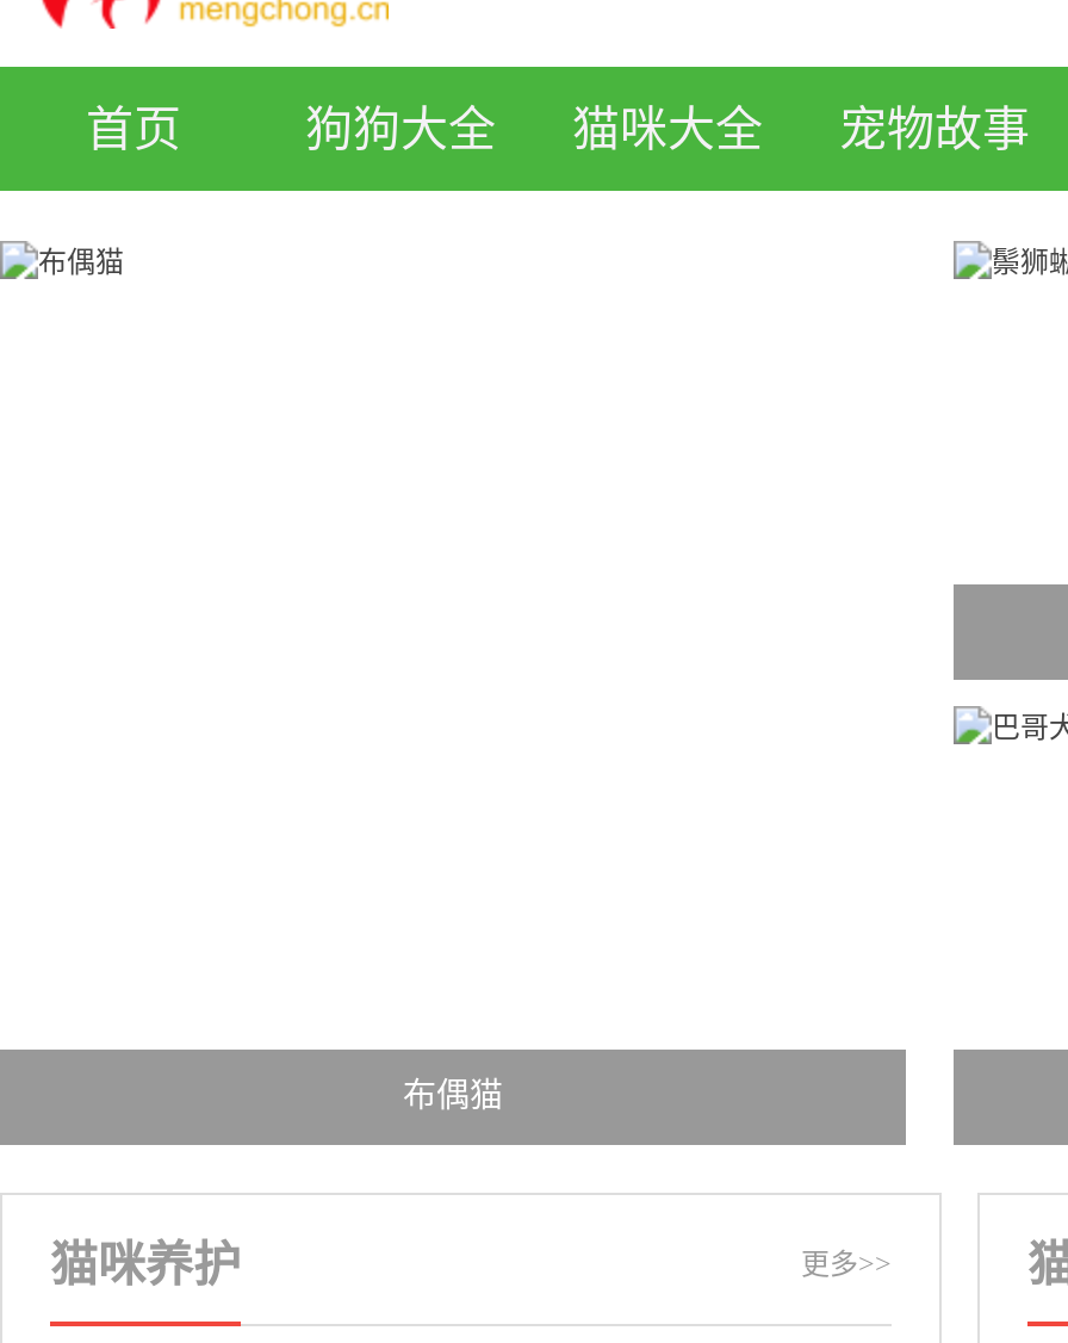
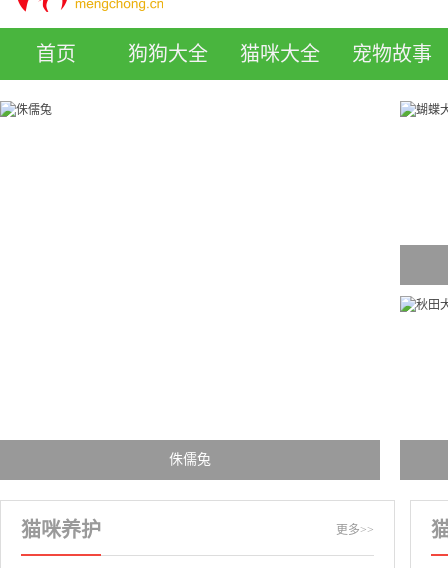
[403,1078,503,1114] 布偶猫 -> [169,452,211,467] 侏儒兔

